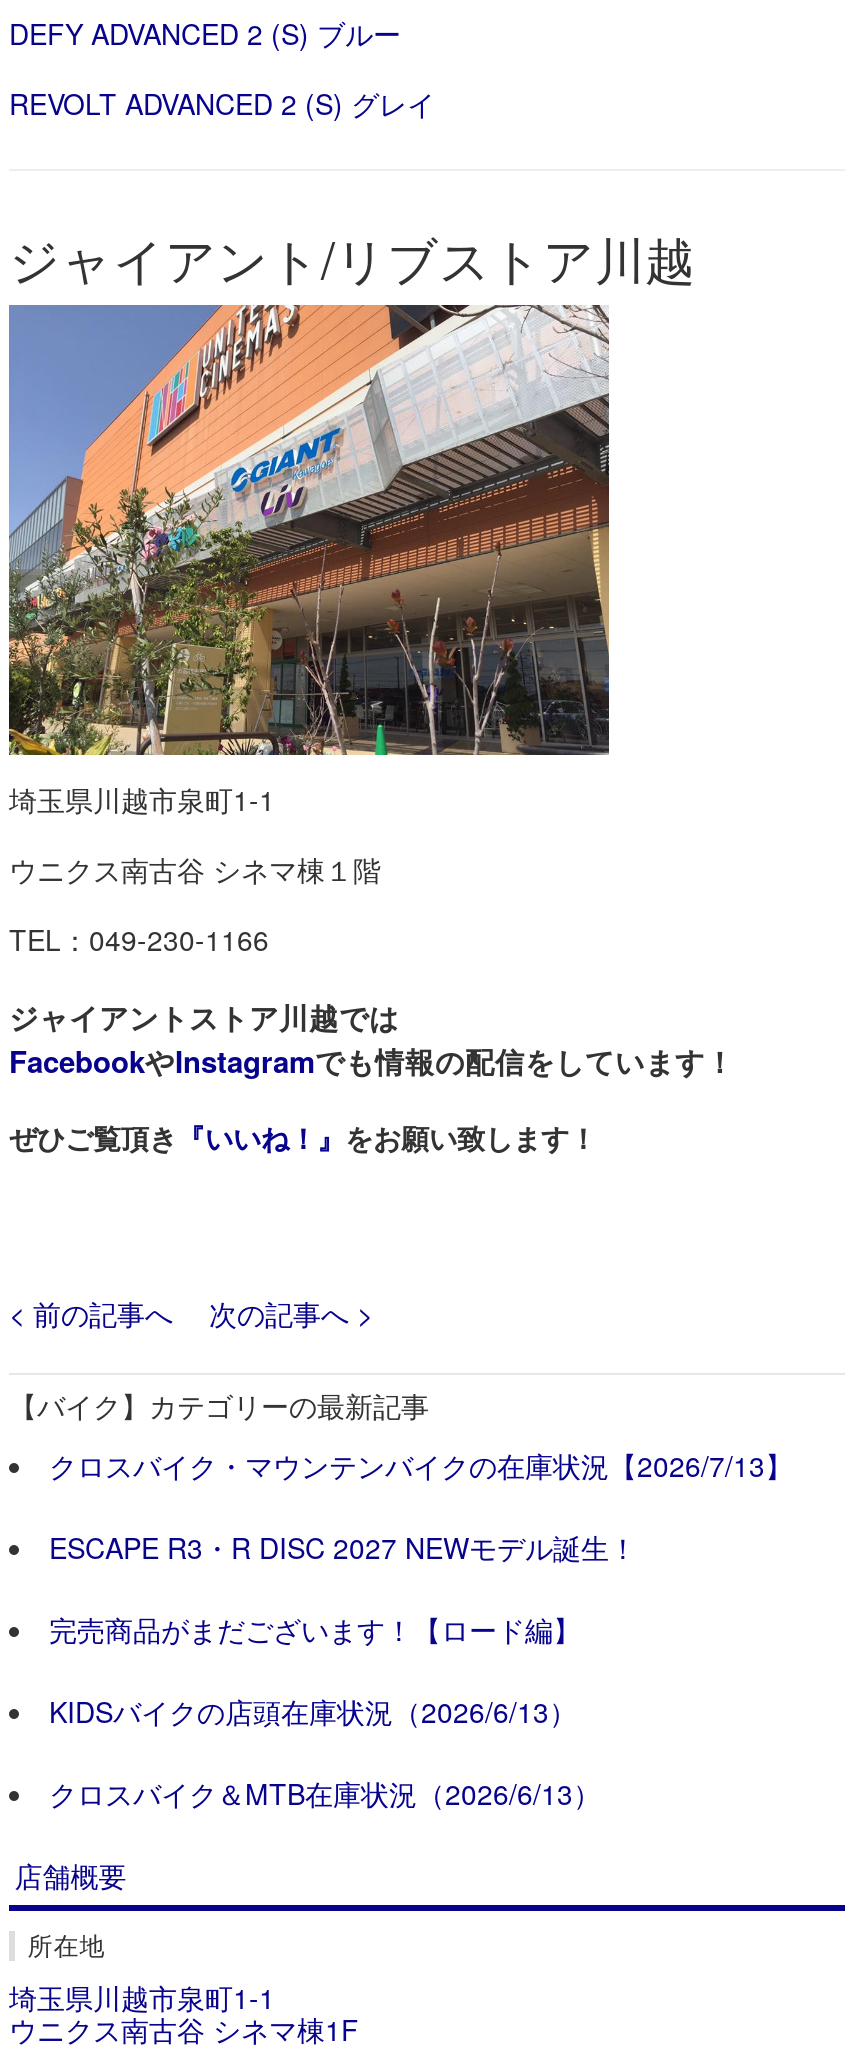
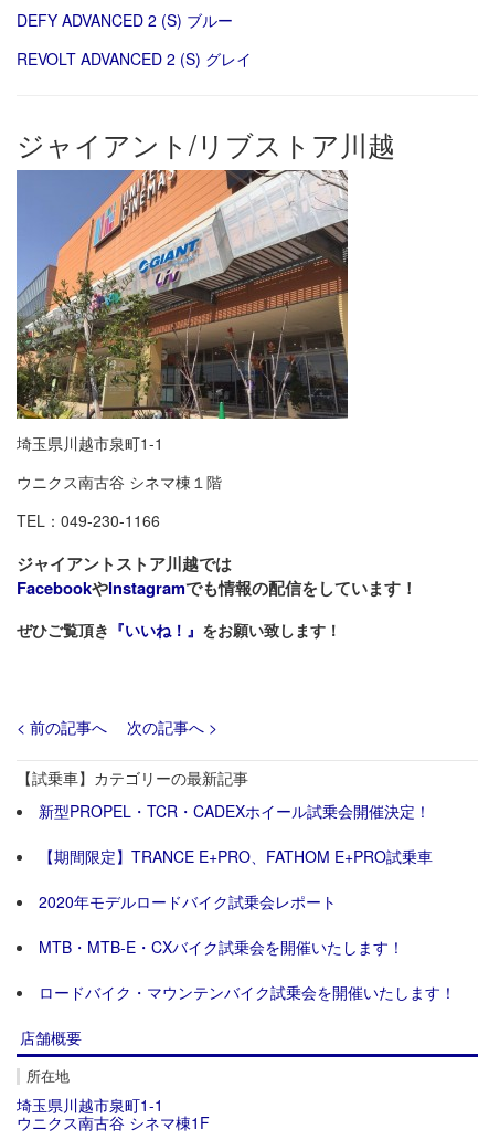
[9,1385,429,1425] 【バイク】カテゴリーの最新記事 -> [17,767,248,789] 【試乗車】カテゴリーの最新記事
[49,1445,793,1485] クロスバイク・マウンテンバイクの在庫状況【2026/7/13】 -> [39,800,430,822] 新型PROPEL・TCR・CADEXホイール試乗会開催決定！
[49,1527,637,1567] ESCAPE R3・R DISC 2027 NEWモデル誕生！ -> [39,845,433,867] 【期間限定】TRANCE E+PRO、FATHOM E+PRO試乗車
[49,1609,581,1649] 完売商品がまだございます！【ロード編】 -> [39,890,337,912] 2020年モデルロードバイク試乗会レポート
[49,1691,577,1731] KIDSバイクの店頭在庫状況（2026/6/13） -> [39,936,404,958] MTB・MTB-E・CXバイク試乗会を開催いたします！
[49,1773,601,1813] クロスバイク＆MTB在庫状況（2026/6/13） -> [39,981,456,1003] ロードバイク・マウンテンバイク試乗会を開催いたします！

